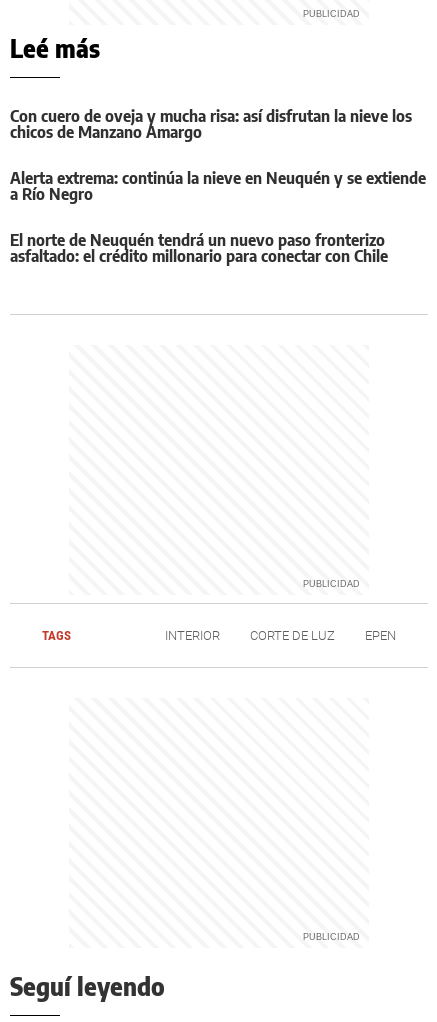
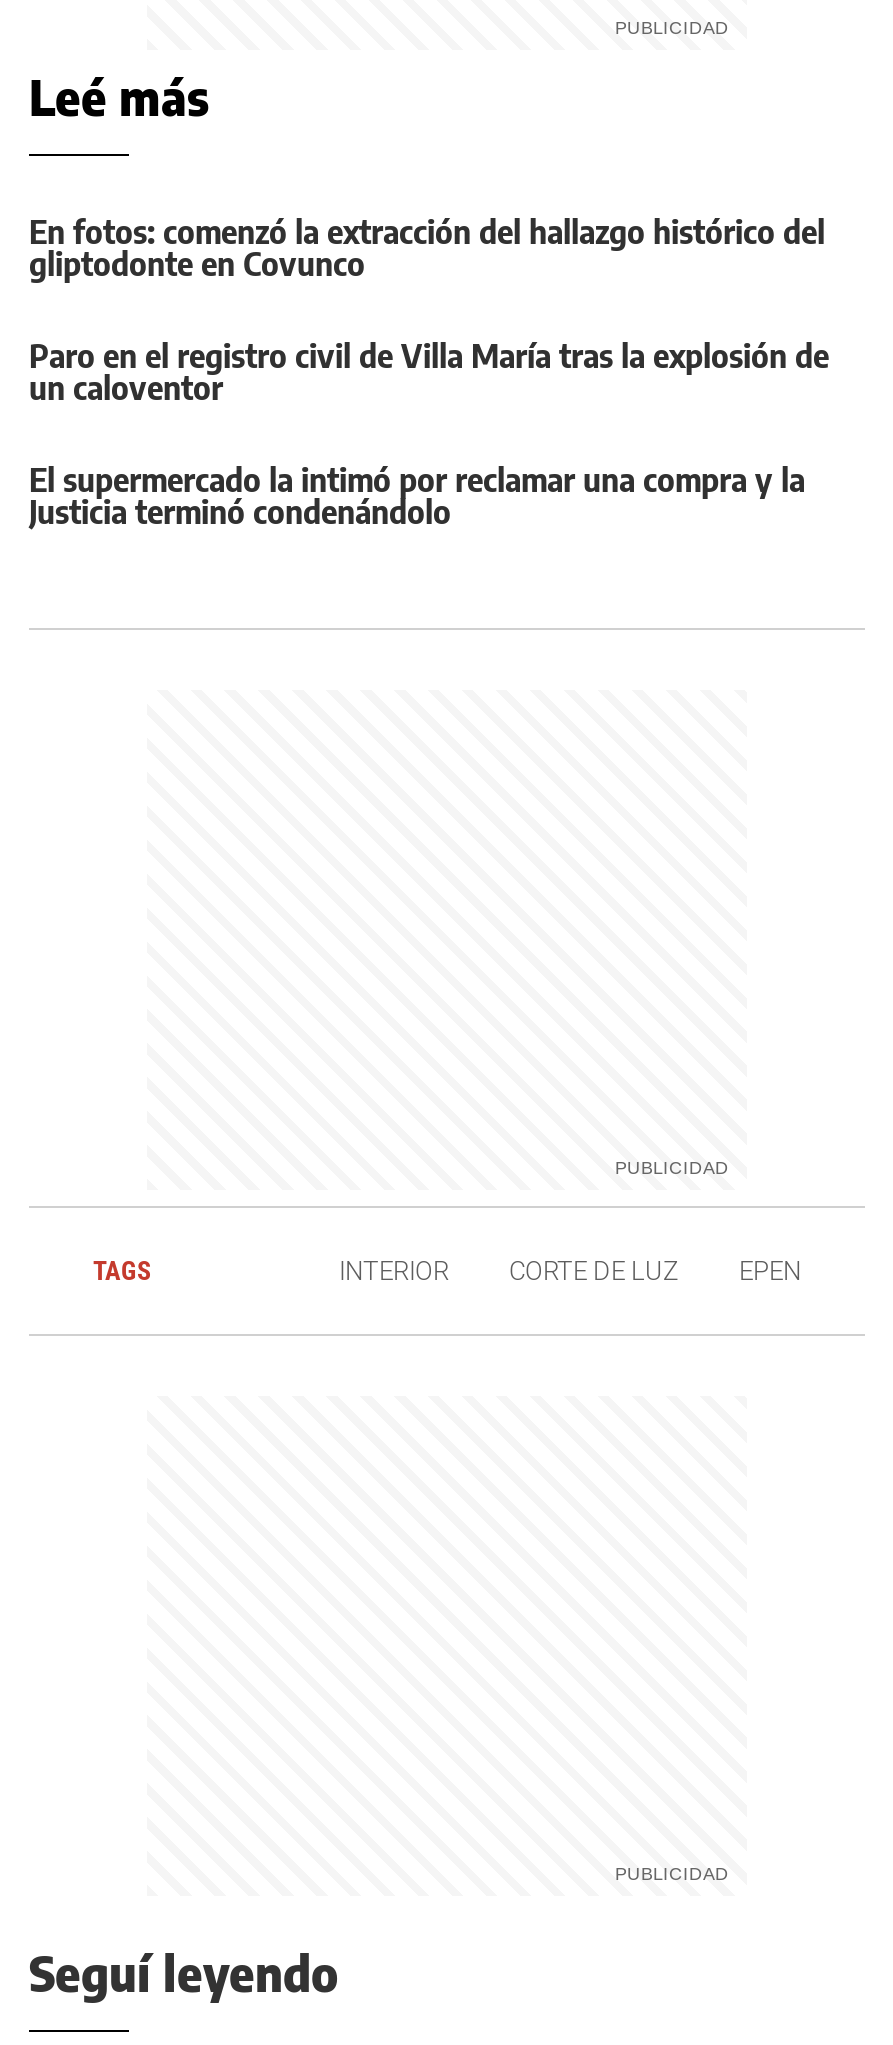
[10,106,412,142] Con cuero de oveja y mucha risa: así disfrutan la nieve los | chicos de Manzano Amargo -> [29,212,825,284] En fotos: comenzó la extracción del hallazgo histórico del | gliptodonte en Covunco
[10,168,426,204] Alerta extrema: continúa la nieve en Neuquén y se extiende | a Río Negro -> [29,336,829,408] Paro en el registro civil de Villa María tras la explosión de | un caloventor
[10,230,388,266] El norte de Neuquén tendrá un nuevo paso fronterizo | asfaltado: el crédito millonario para conectar con Chile -> [29,460,805,532] El supermercado la intimó por reclamar una compra y la | Justicia terminó condenándolo

